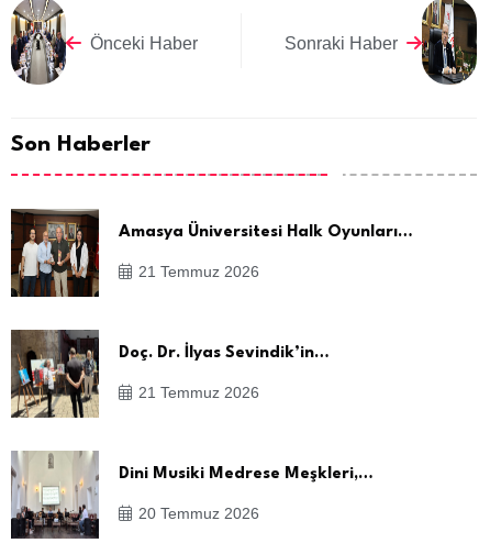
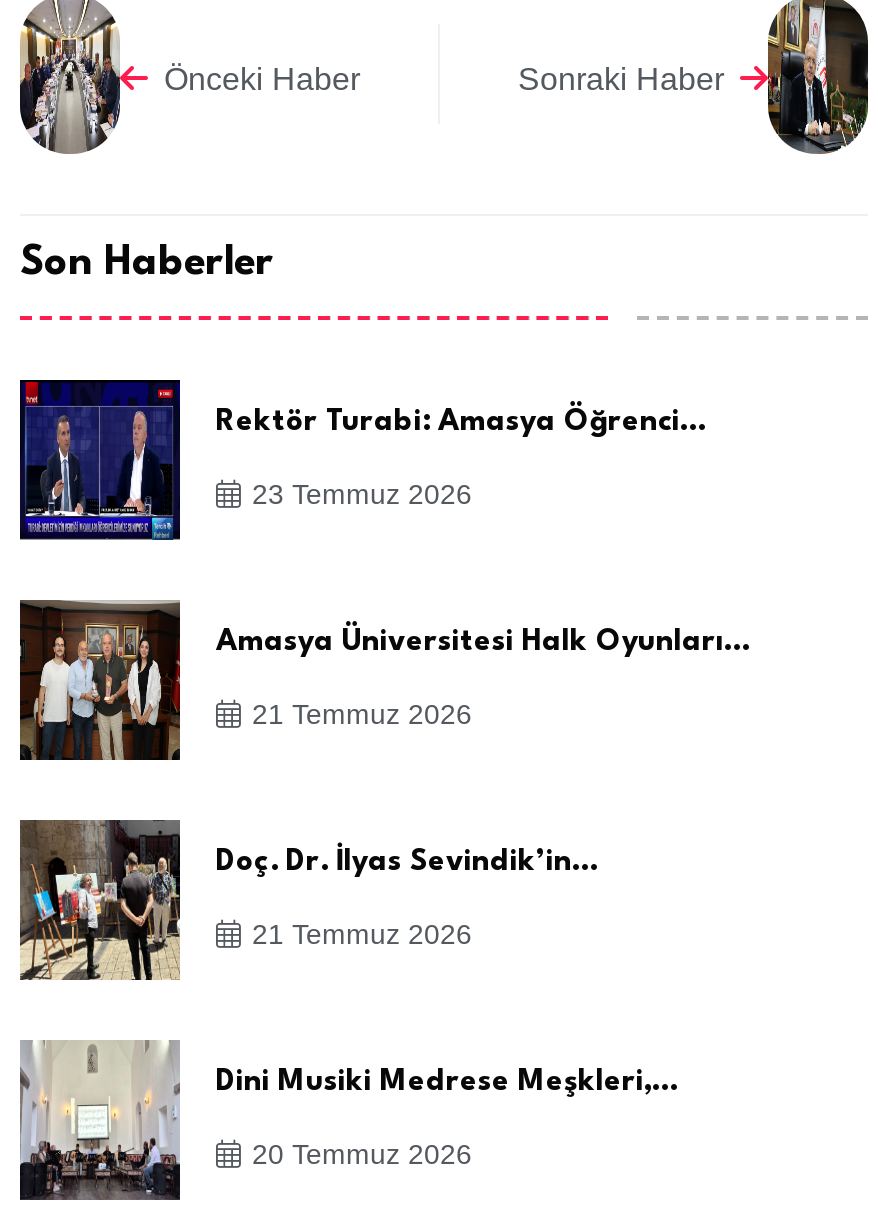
none -> [20,378,706,542] [image] | Rektör Turabi: Amasya Öğrenci… | 23 Temmuz 2026

